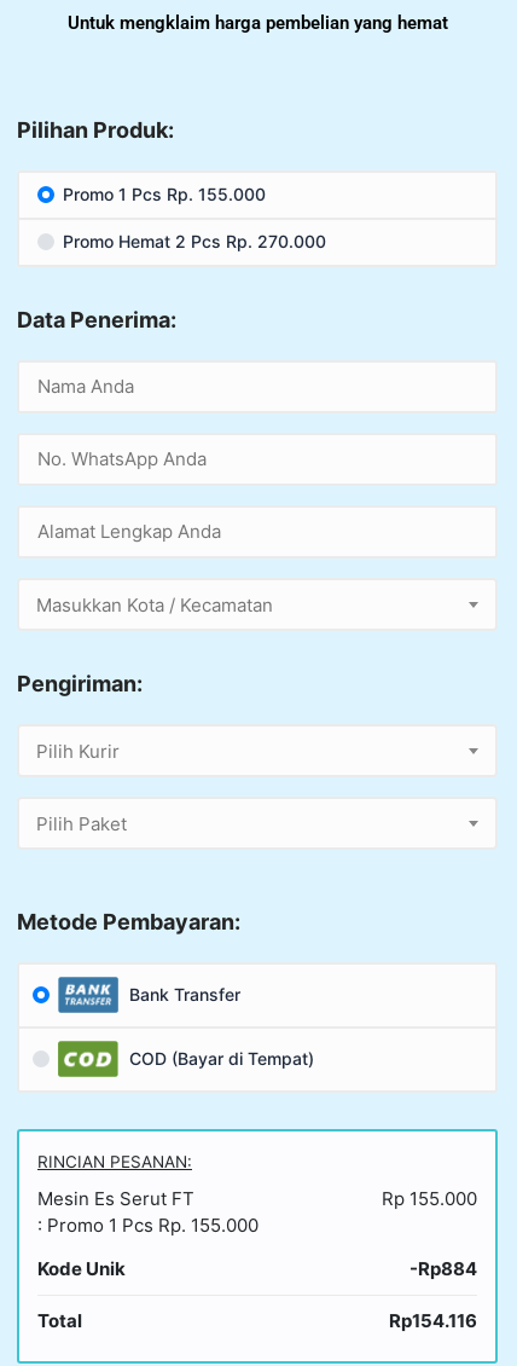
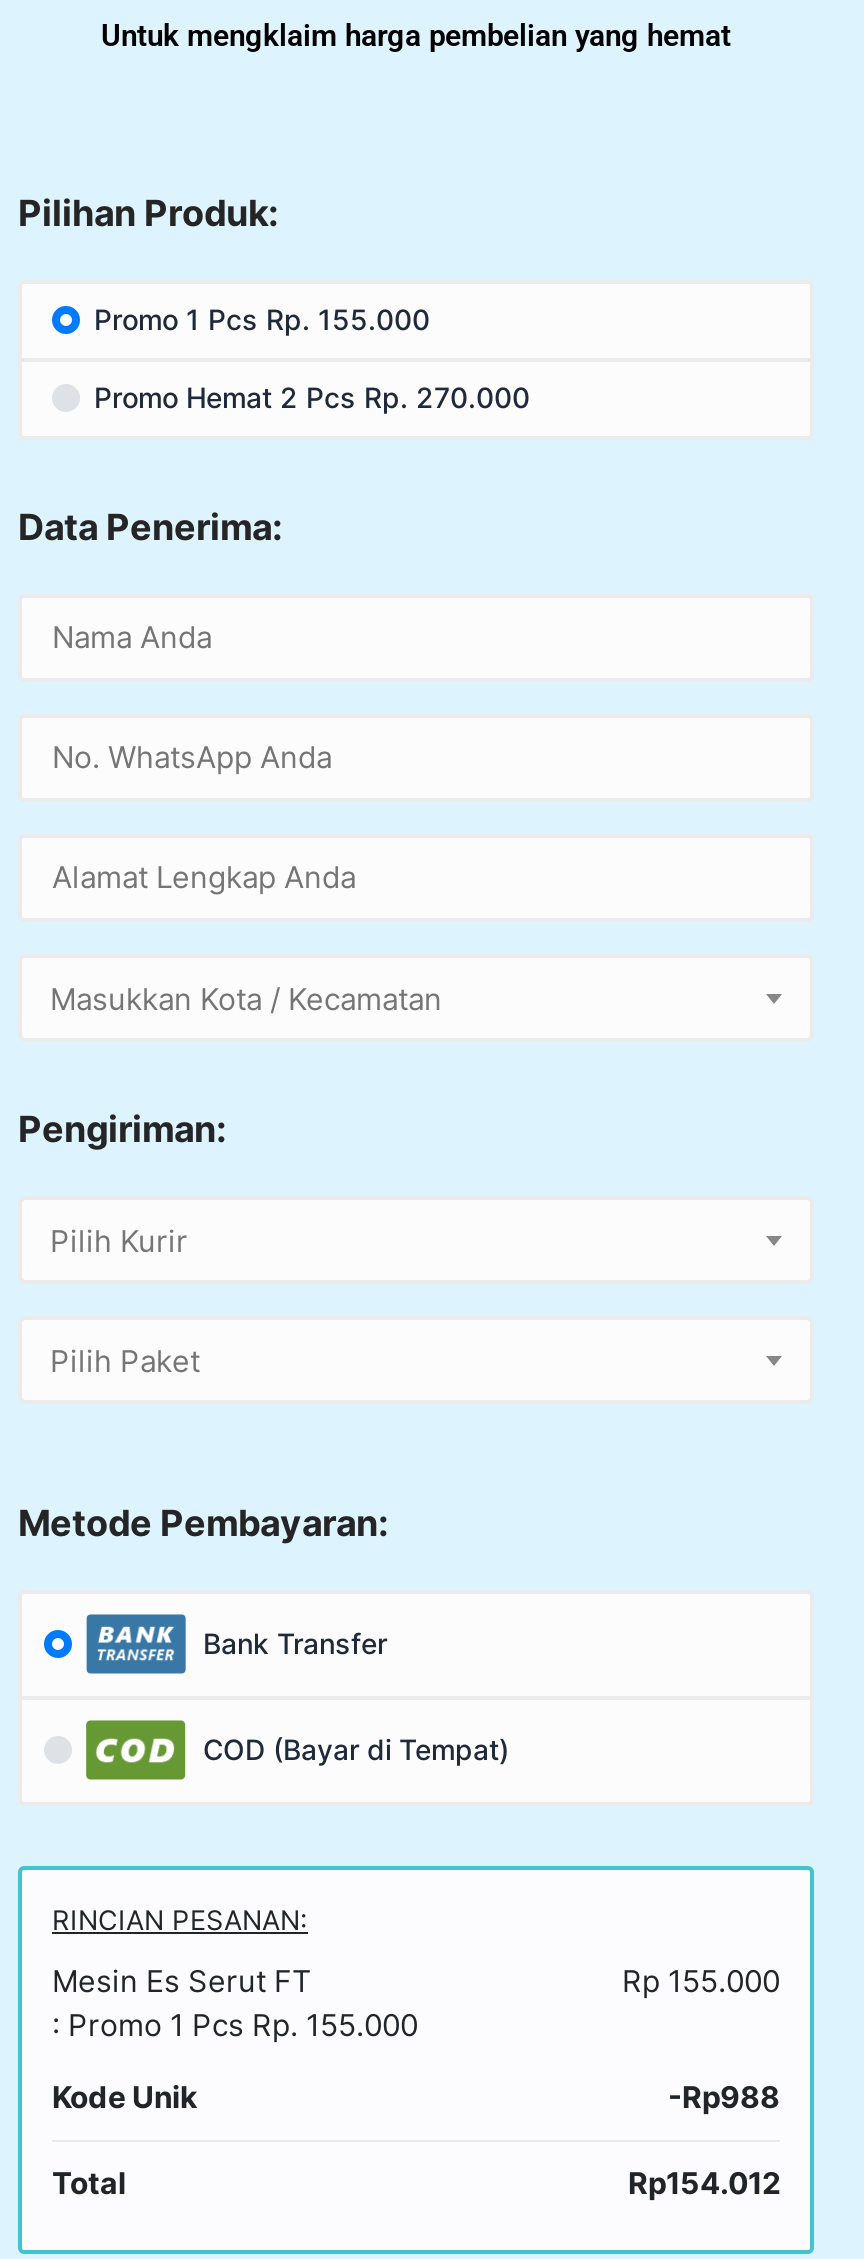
[409,1257,477,1280] -Rp884 -> [668,2078,780,2116] -Rp988
[389,1309,477,1332] Rp154.116 -> [628,2164,780,2202] Rp154.012

